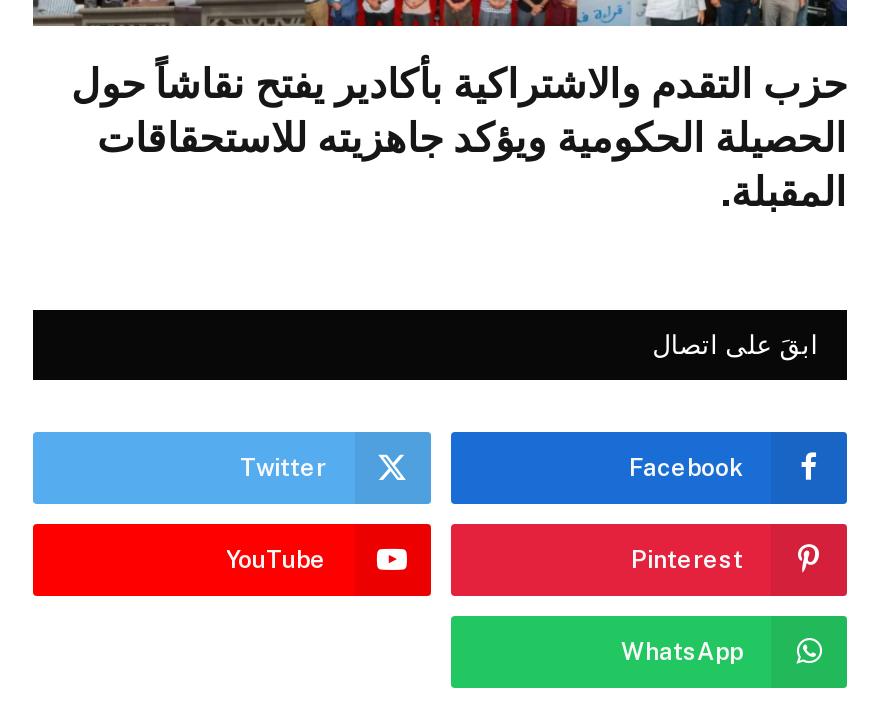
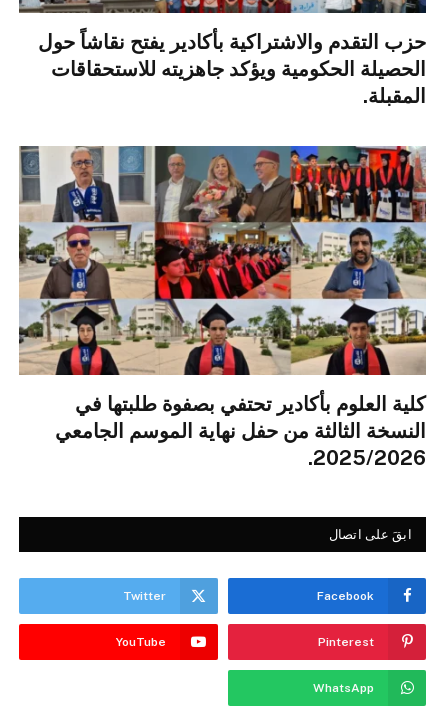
none -> [19,145,427,470] [image] | كلية العلوم بأكادير تحتفي بصفوة طلبتها في | النسخة الثالثة من حفل نهاية الموسم الجامعي | 2025/2026.

